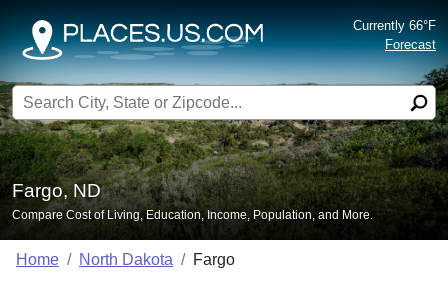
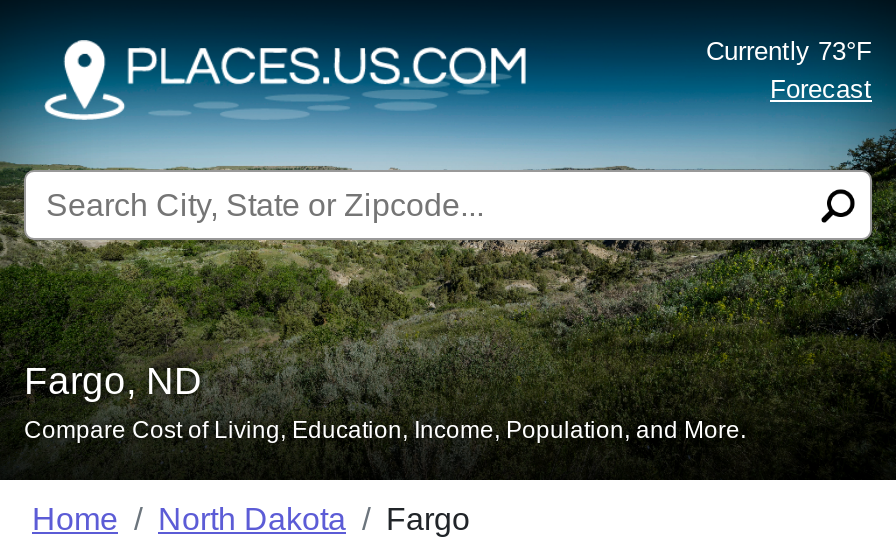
[353,18,436,33] Currently 66°F -> [706,36,872,66] Currently 73°F

